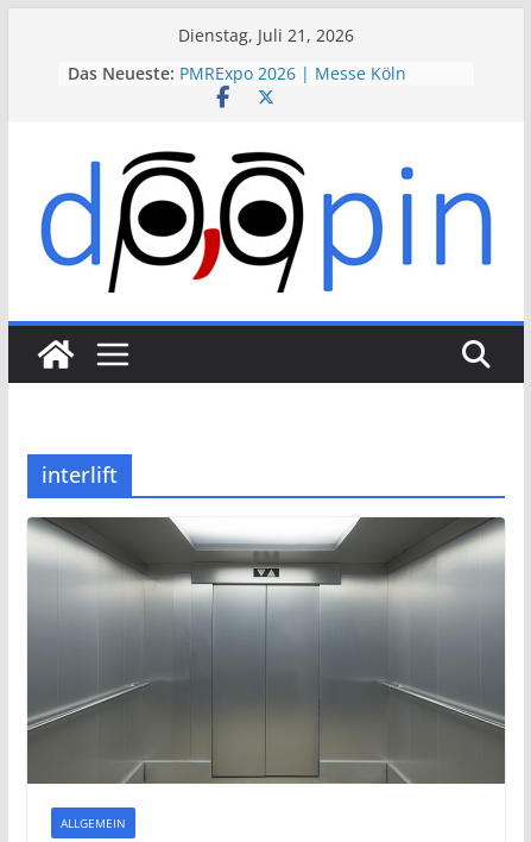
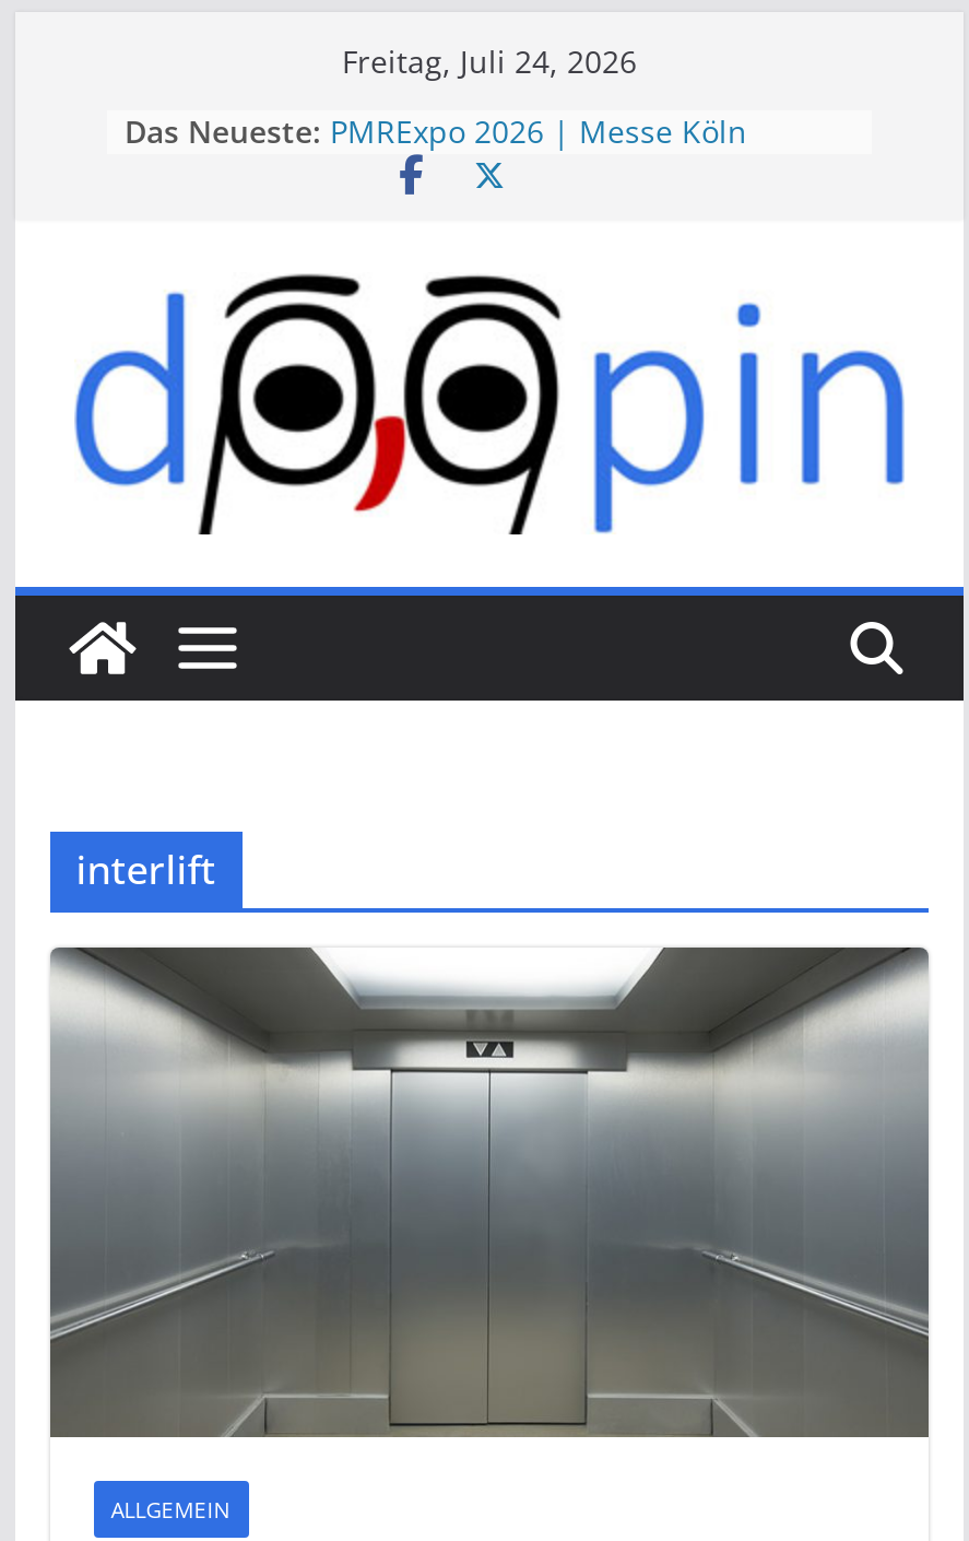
[178,24,354,46] Dienstag, Juli 21, 2026 -> [342,40,637,82] Freitag, Juli 24, 2026

